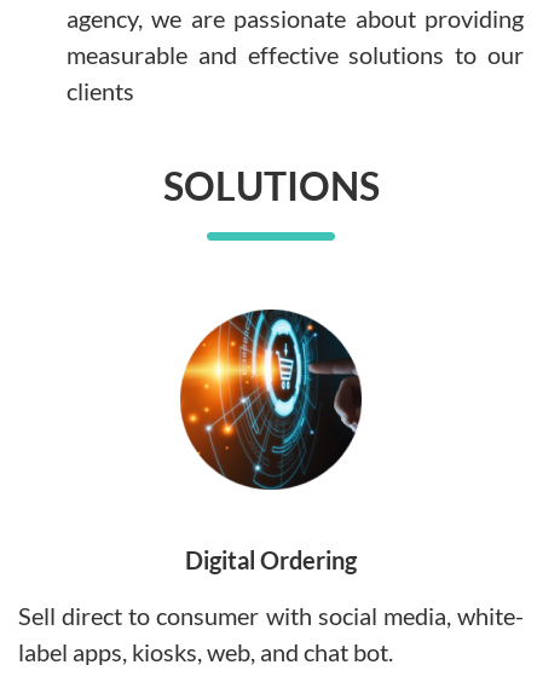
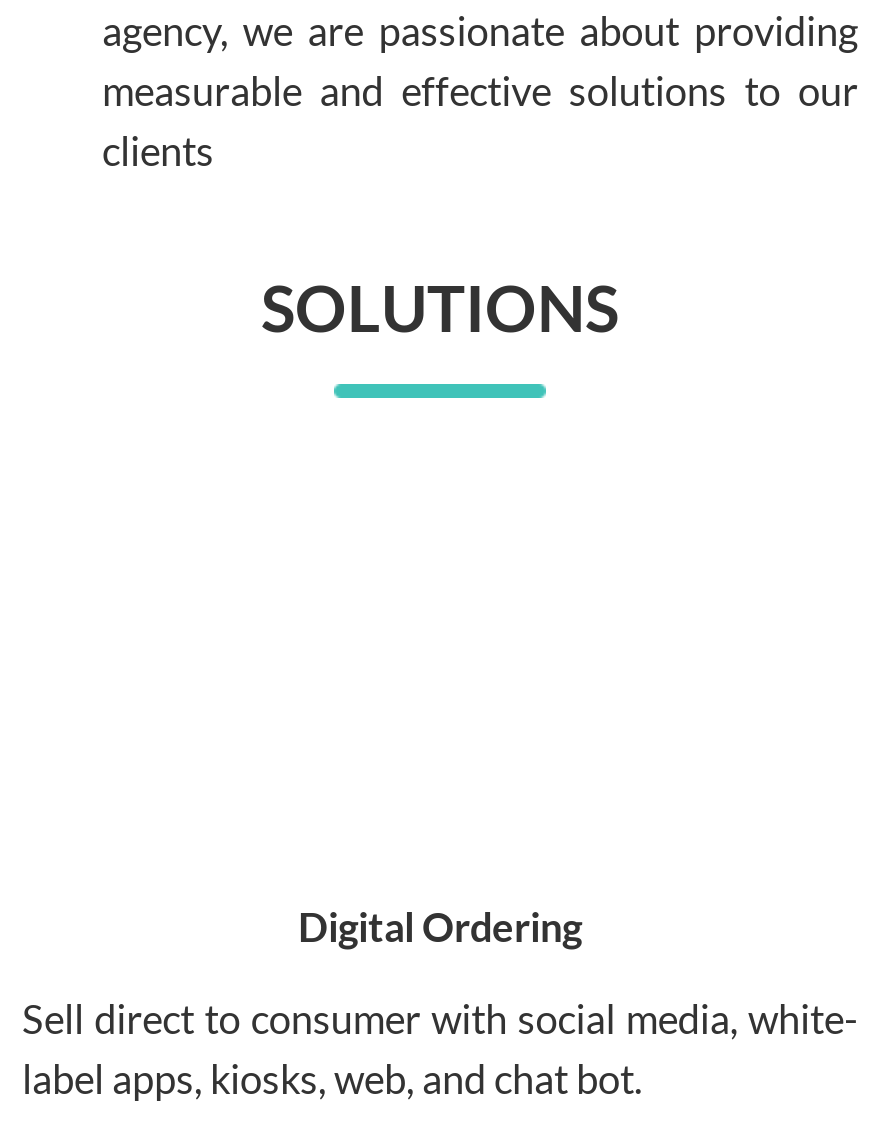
[179,308,363,491] [image] -> none

